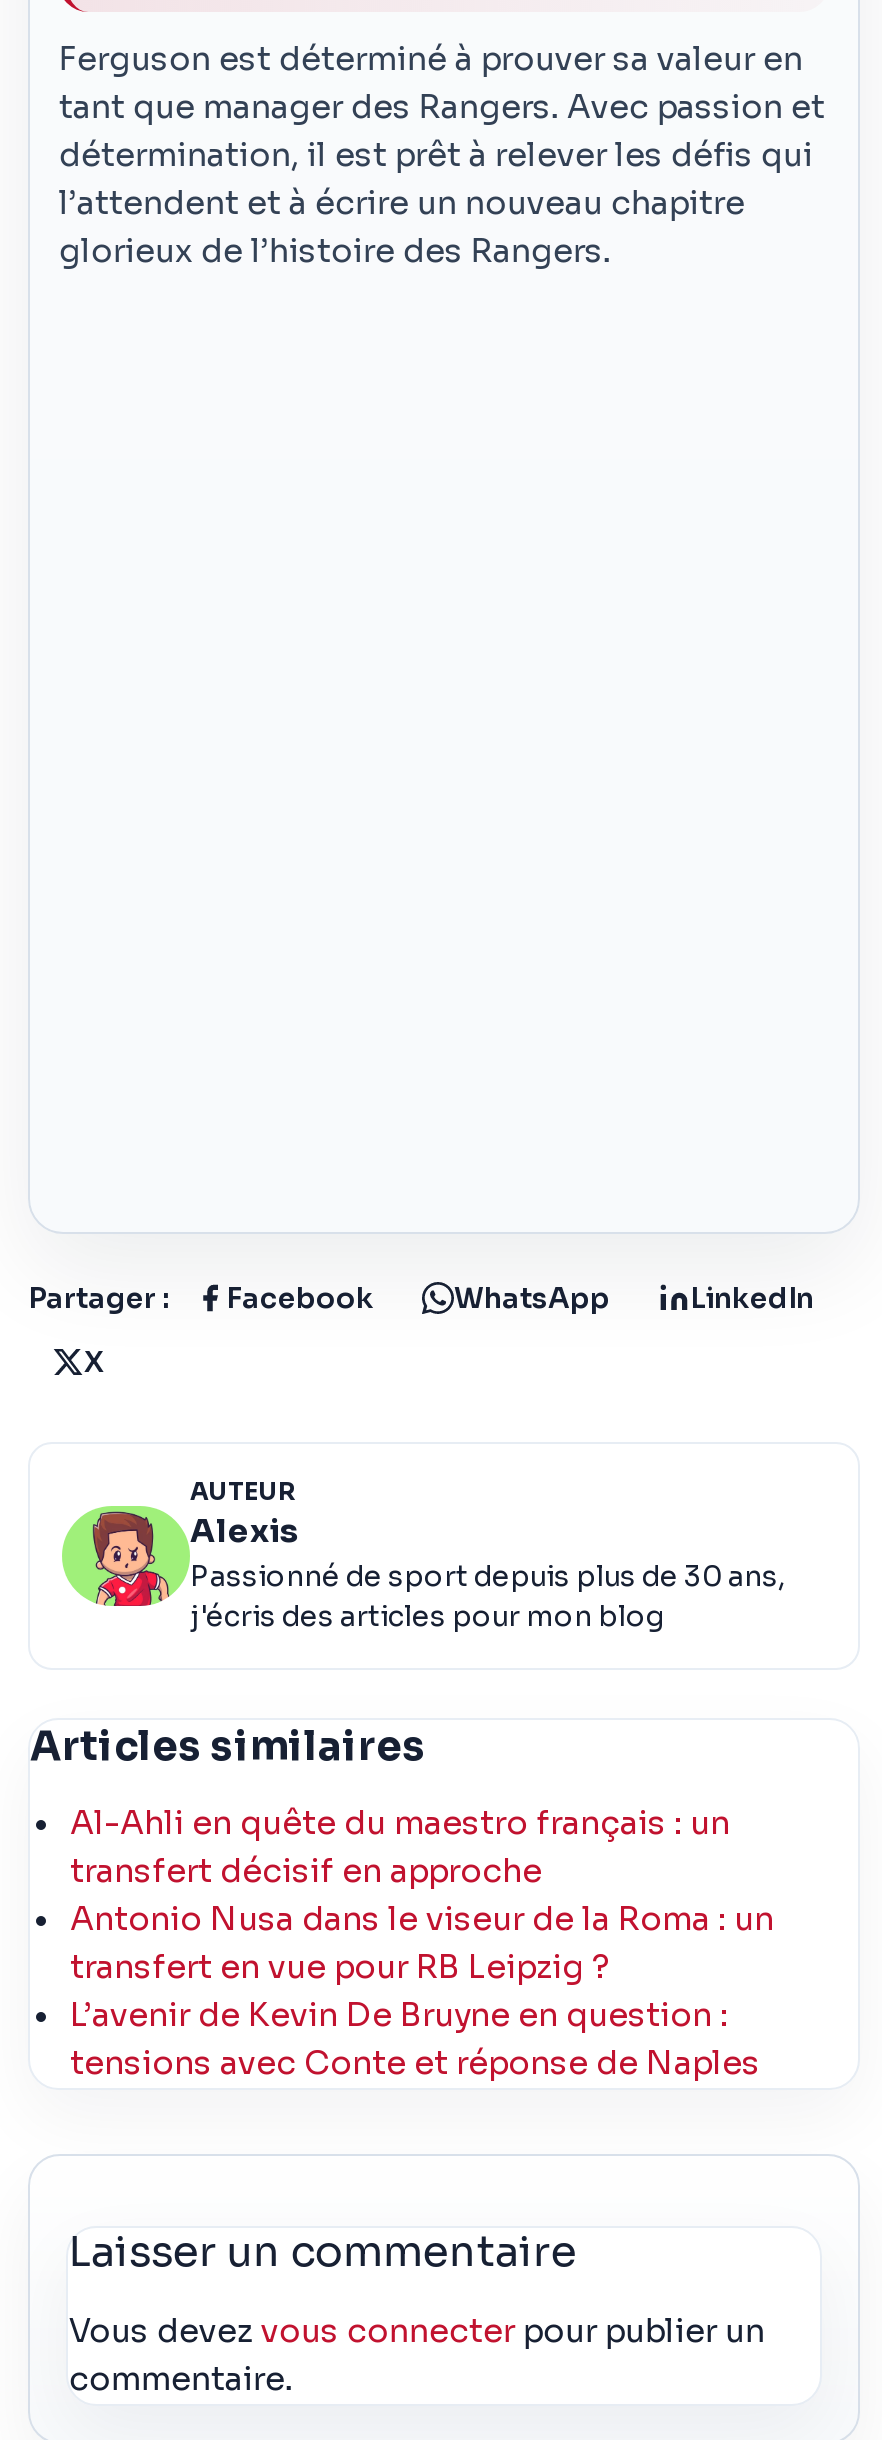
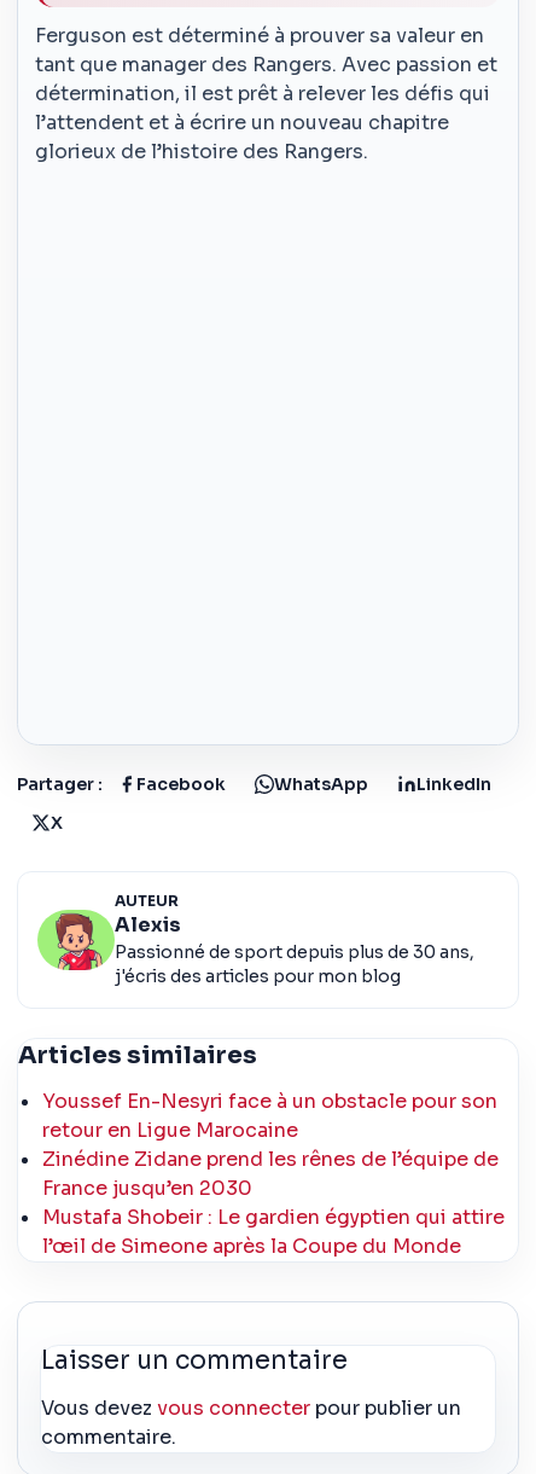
[70,1803,774,2085] Al-Ahli en quête du maestro français : un | transfert décisif en approche | Antonio Nusa dans le viseur de la Roma : un | transfert en vue pour RB Leipzig ? | L’avenir de Kevin De Bruyne en question : | tensions avec Conte et réponse de Naples -> [42,1089,505,1259] Youssef En-Nesyri face à un obstacle pour son | retour en Ligue Marocaine | Zinédine Zidane prend les rênes de l’équipe de | France jusqu’en 2030 | Mustafa Shobeir : Le gardien égyptien qui attire | l’œil de Simeone après la Coupe du Monde

